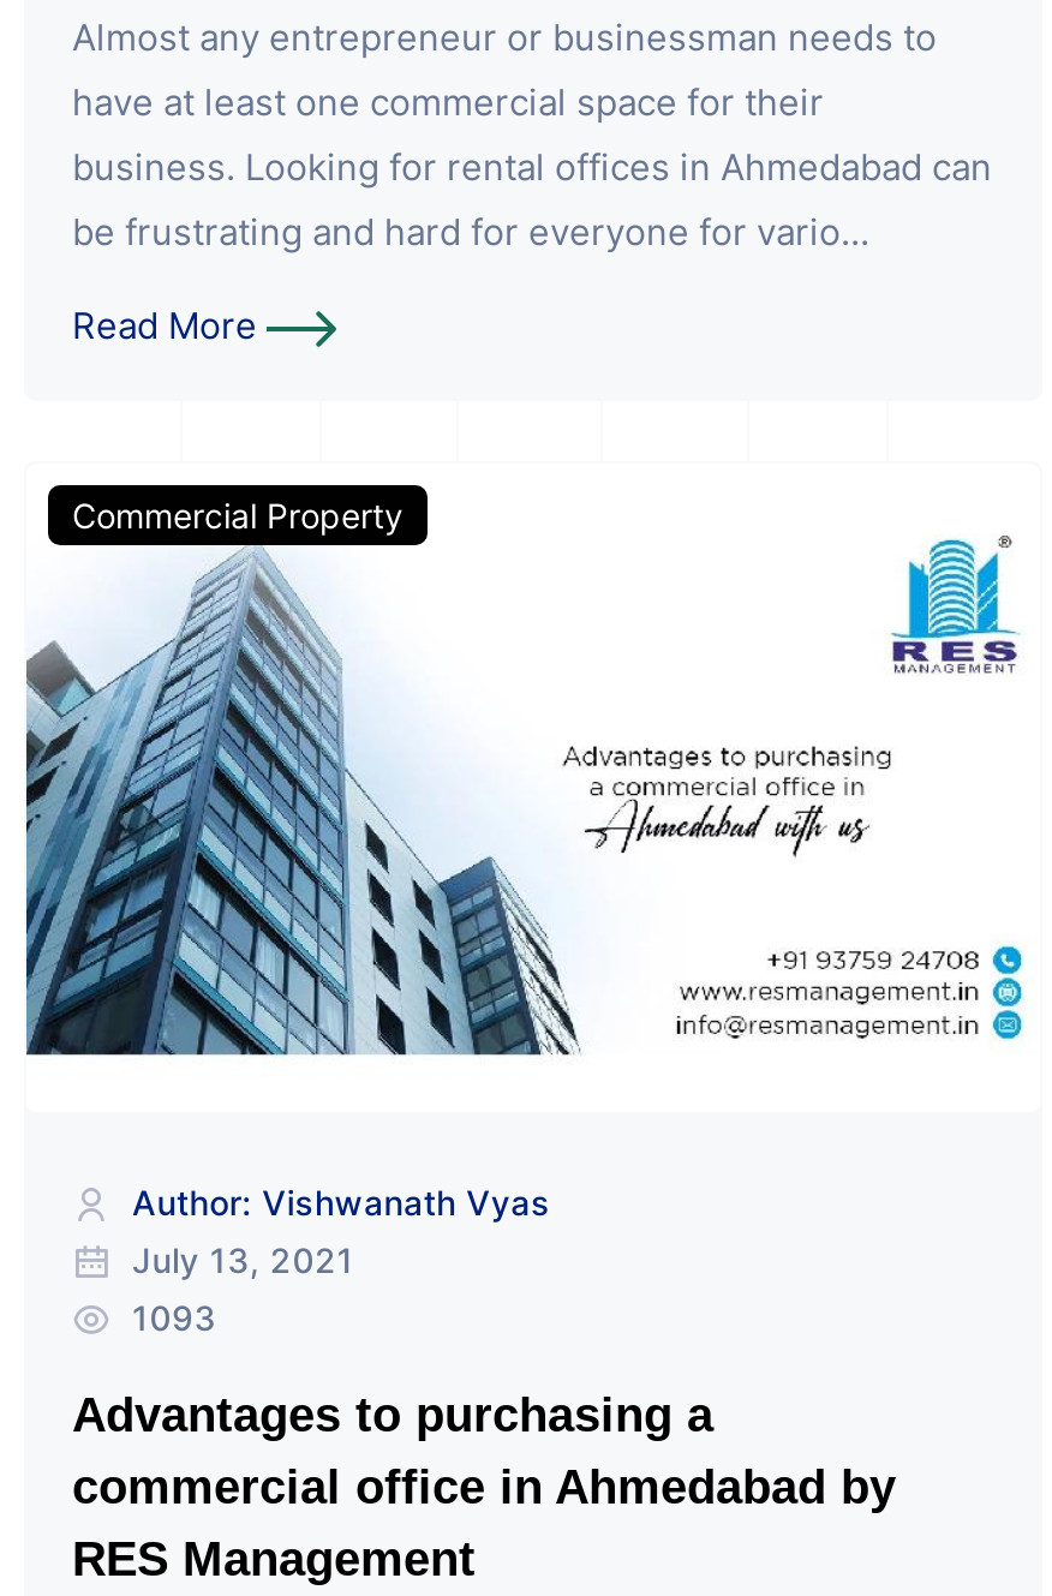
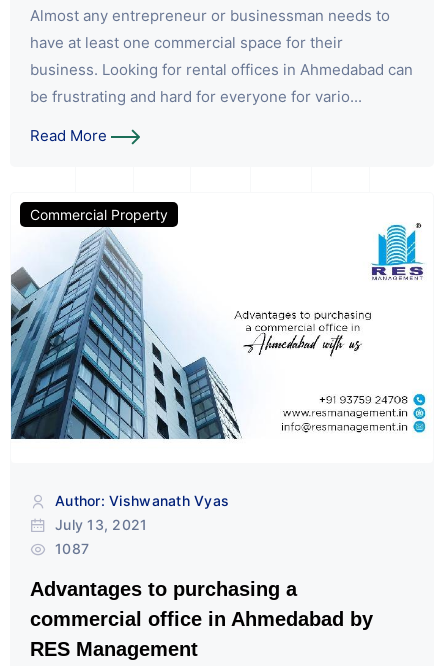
[132,1296,216,1337] 1093 -> [55,540,89,557] 1087

